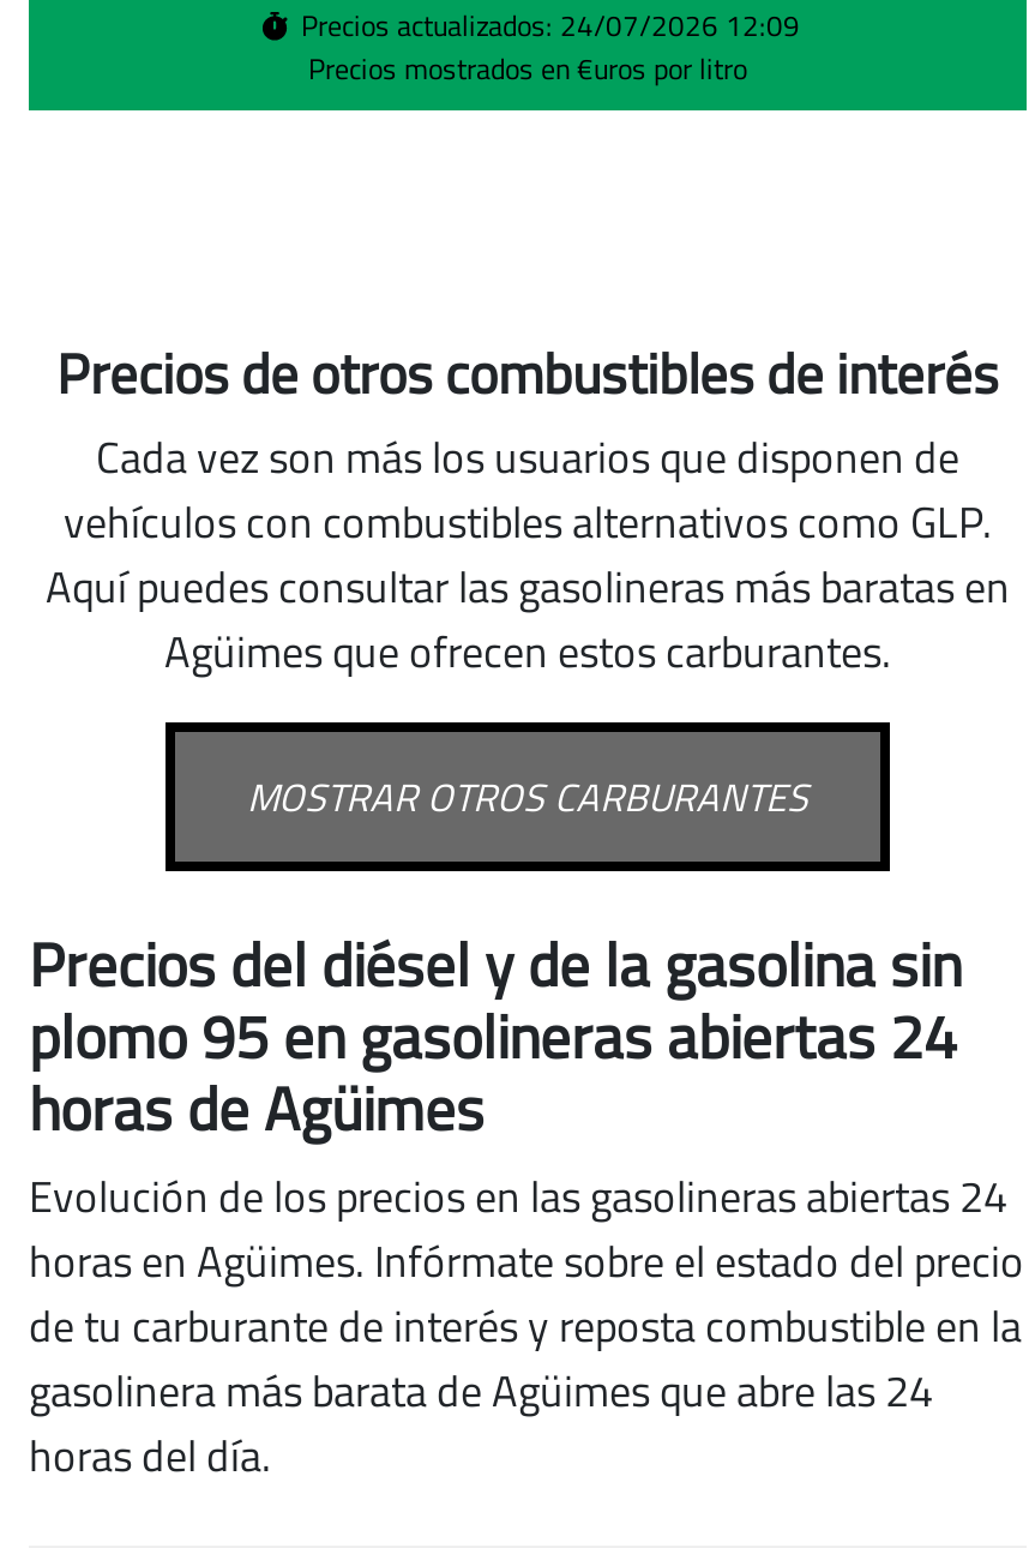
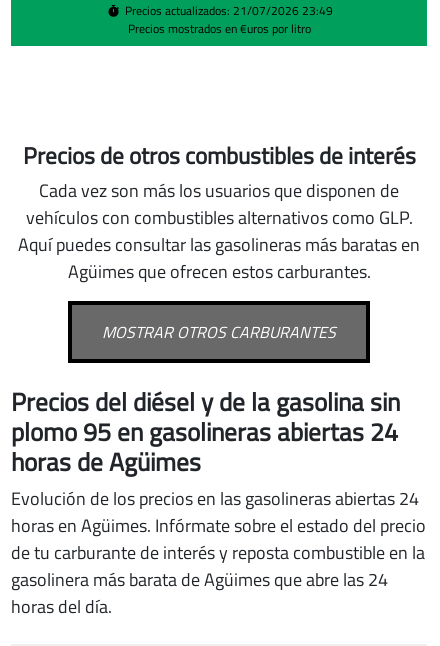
[301,2,800,48] Precios actualizados: 24/07/2026 12:09 -> [124,1,332,20] Precios actualizados: 21/07/2026 23:49

